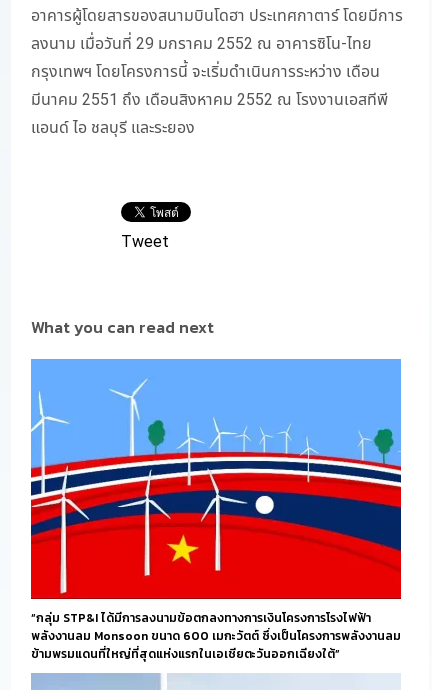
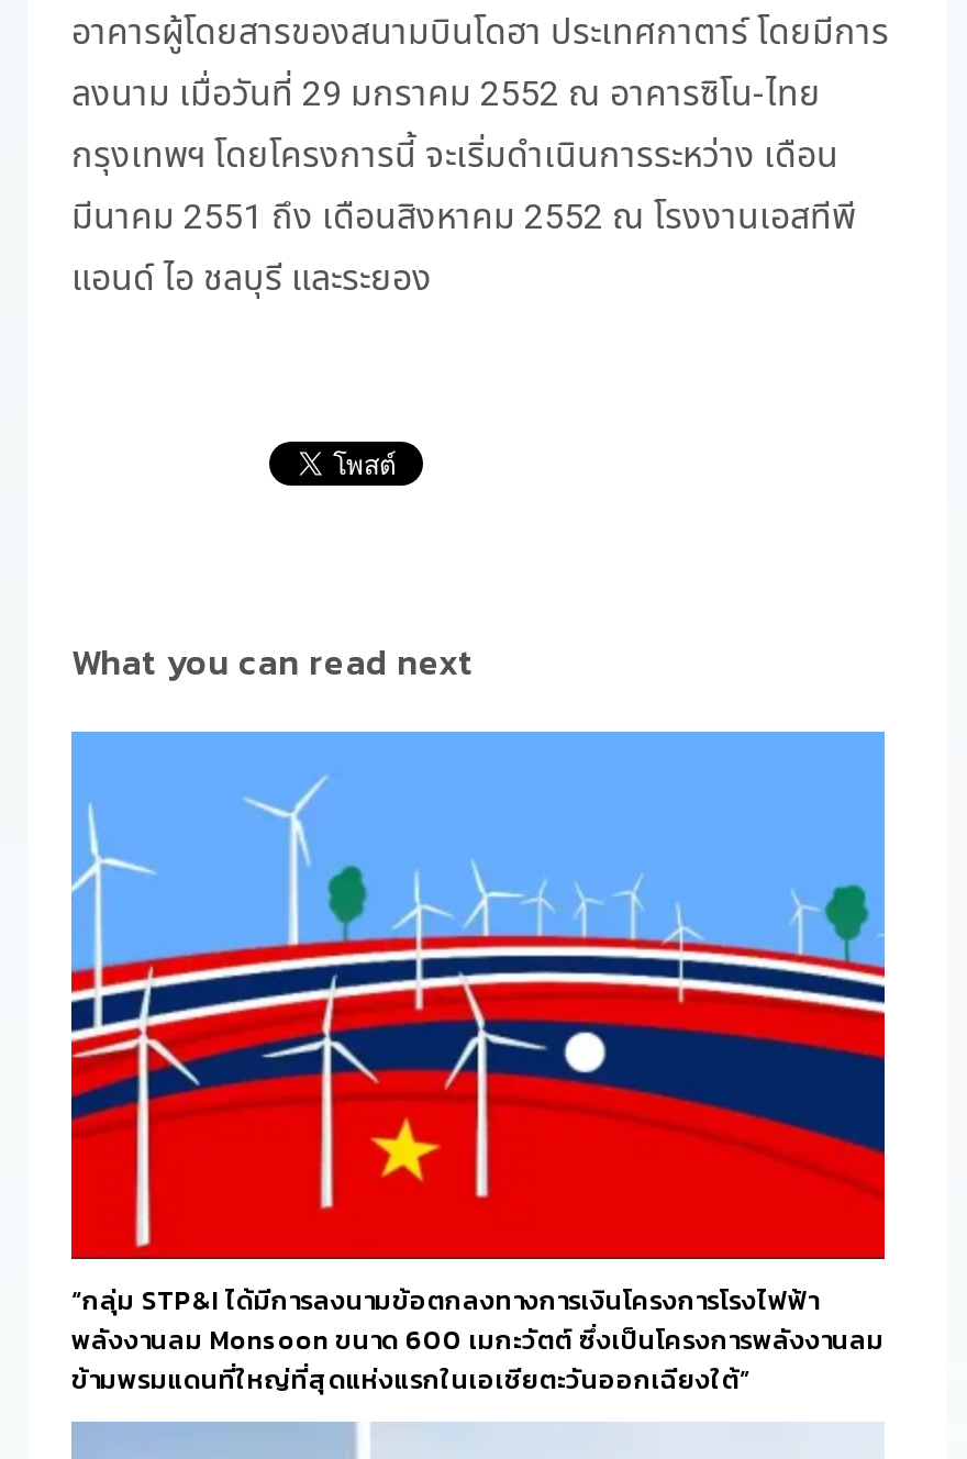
[121,232,169,251] Tweet -> none

